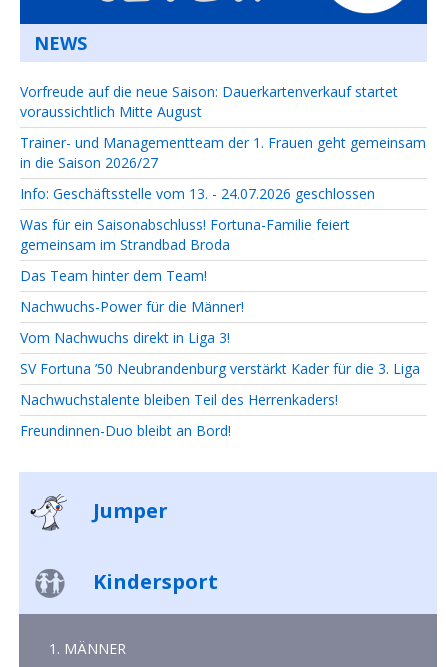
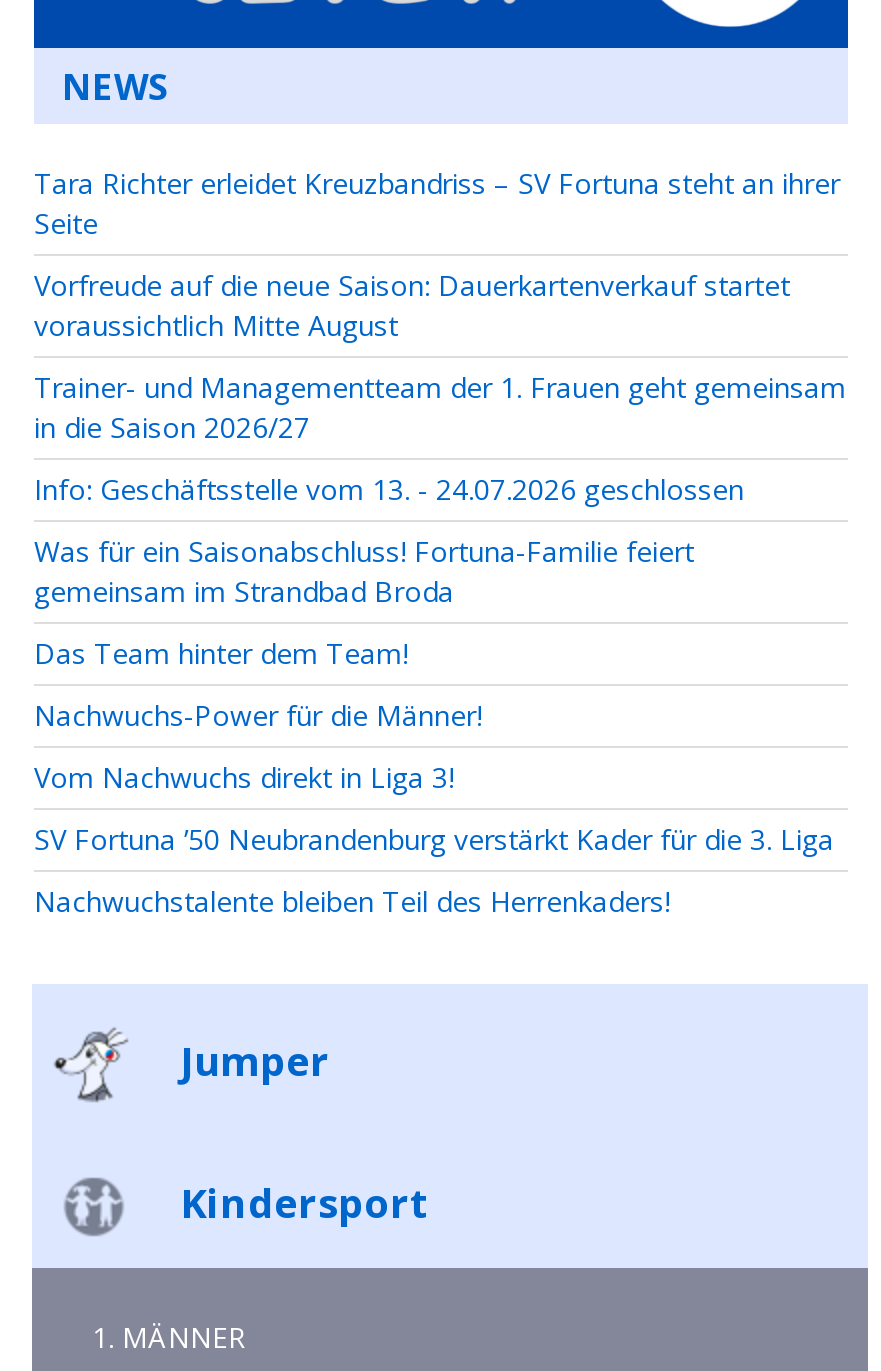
none -> [34,165,840,243] Tara Richter erleidet Kreuzbandriss – SV Fortuna steht an ihrer | Seite
moved [20,82,426,409] -> [34,267,846,921]: Vorfreude auf die neue Saison: Dauerkartenverkauf startet | voraussichtlich Mitte August | Trainer- und Managementteam der 1. Frauen geht gemeinsam | ... | SV Fortuna ’50 Neubrandenburg verstärkt Kader für die 3. Liga | Nachwuchstalente bleiben Teil des Herrenkaders!
[20,421,231,440] Freundinnen-Duo bleibt an Bord! -> none

